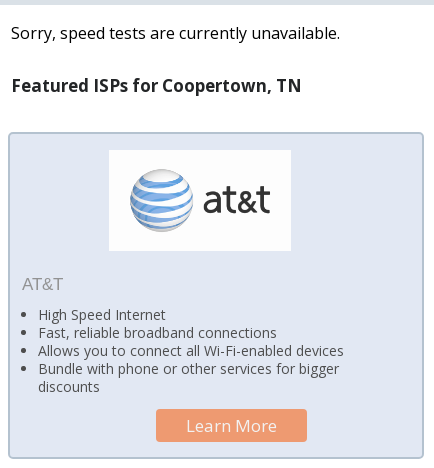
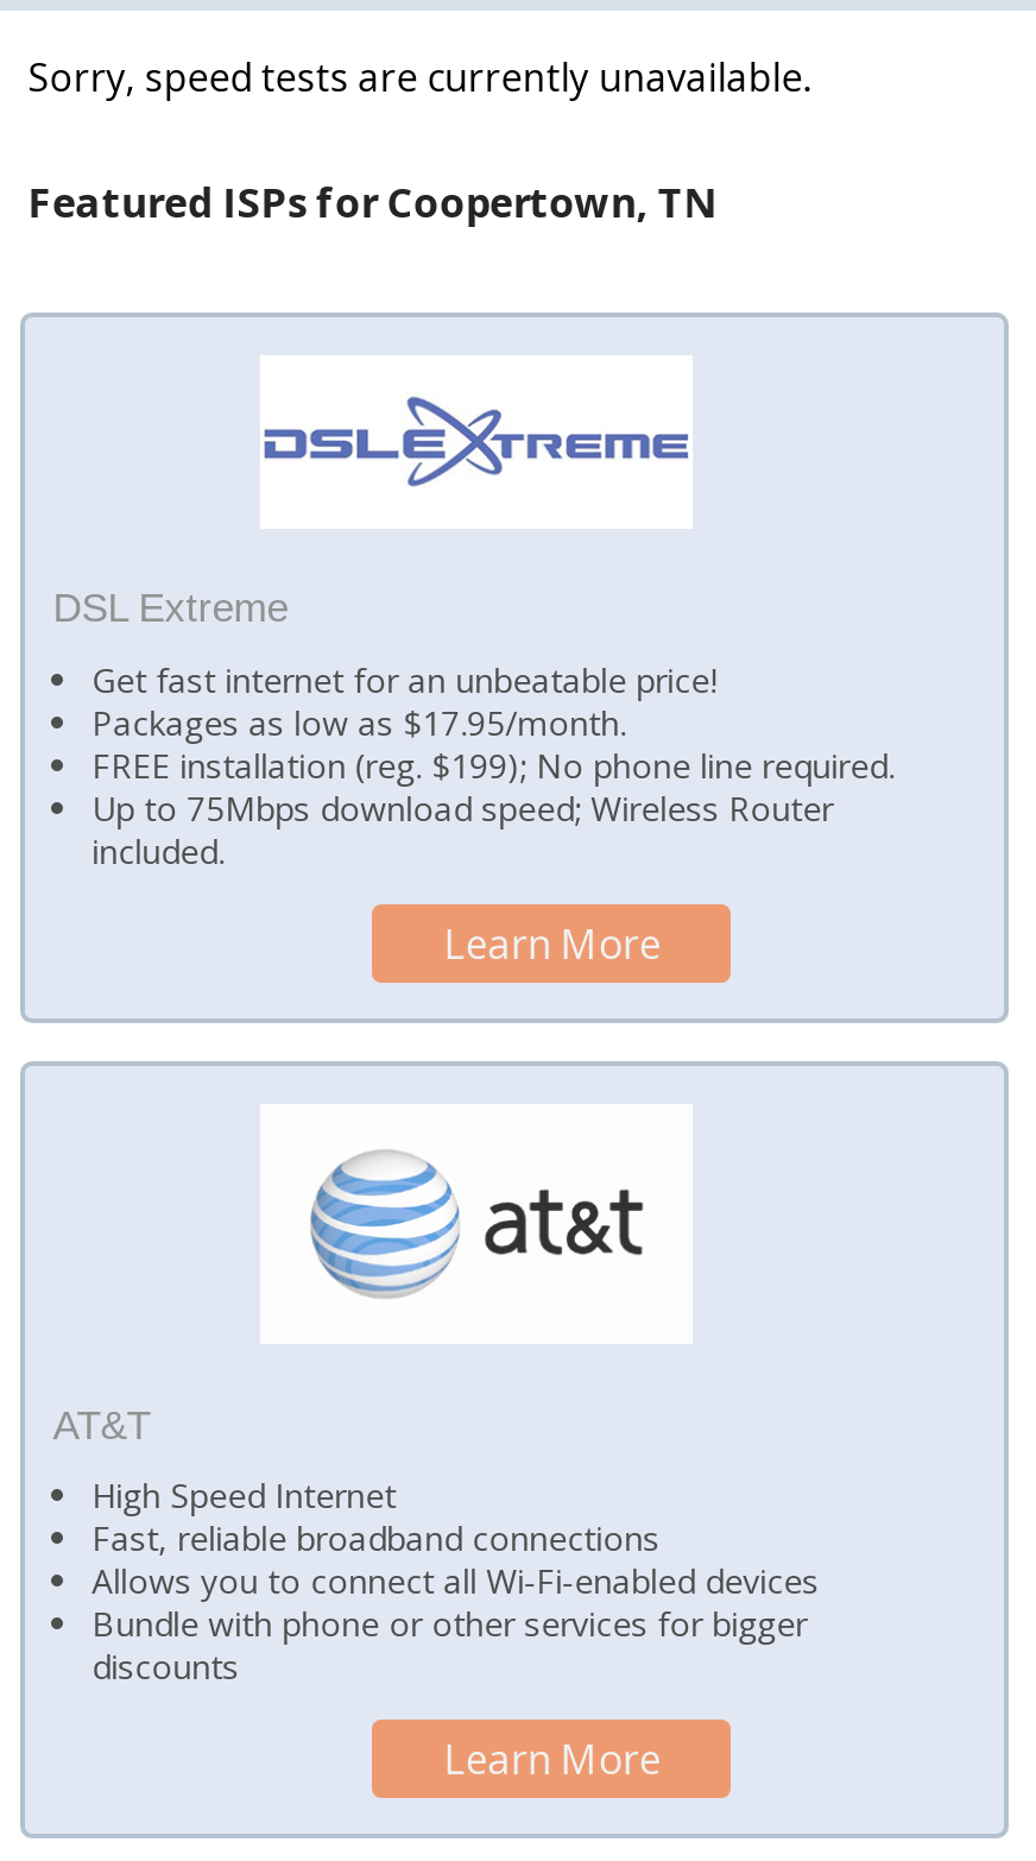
none -> [53,396,895,970] [image] | DSL Extreme | Get fast internet for an unbeatable price! | Packages as low as $17.95/month. | FREE installation (reg. $199); No phone line required. | Up to 75Mbps download speed; Wireless Router | included. | Learn More

